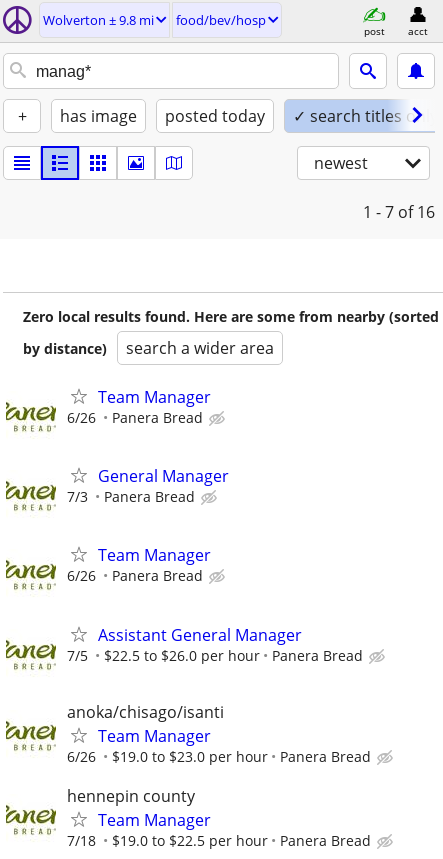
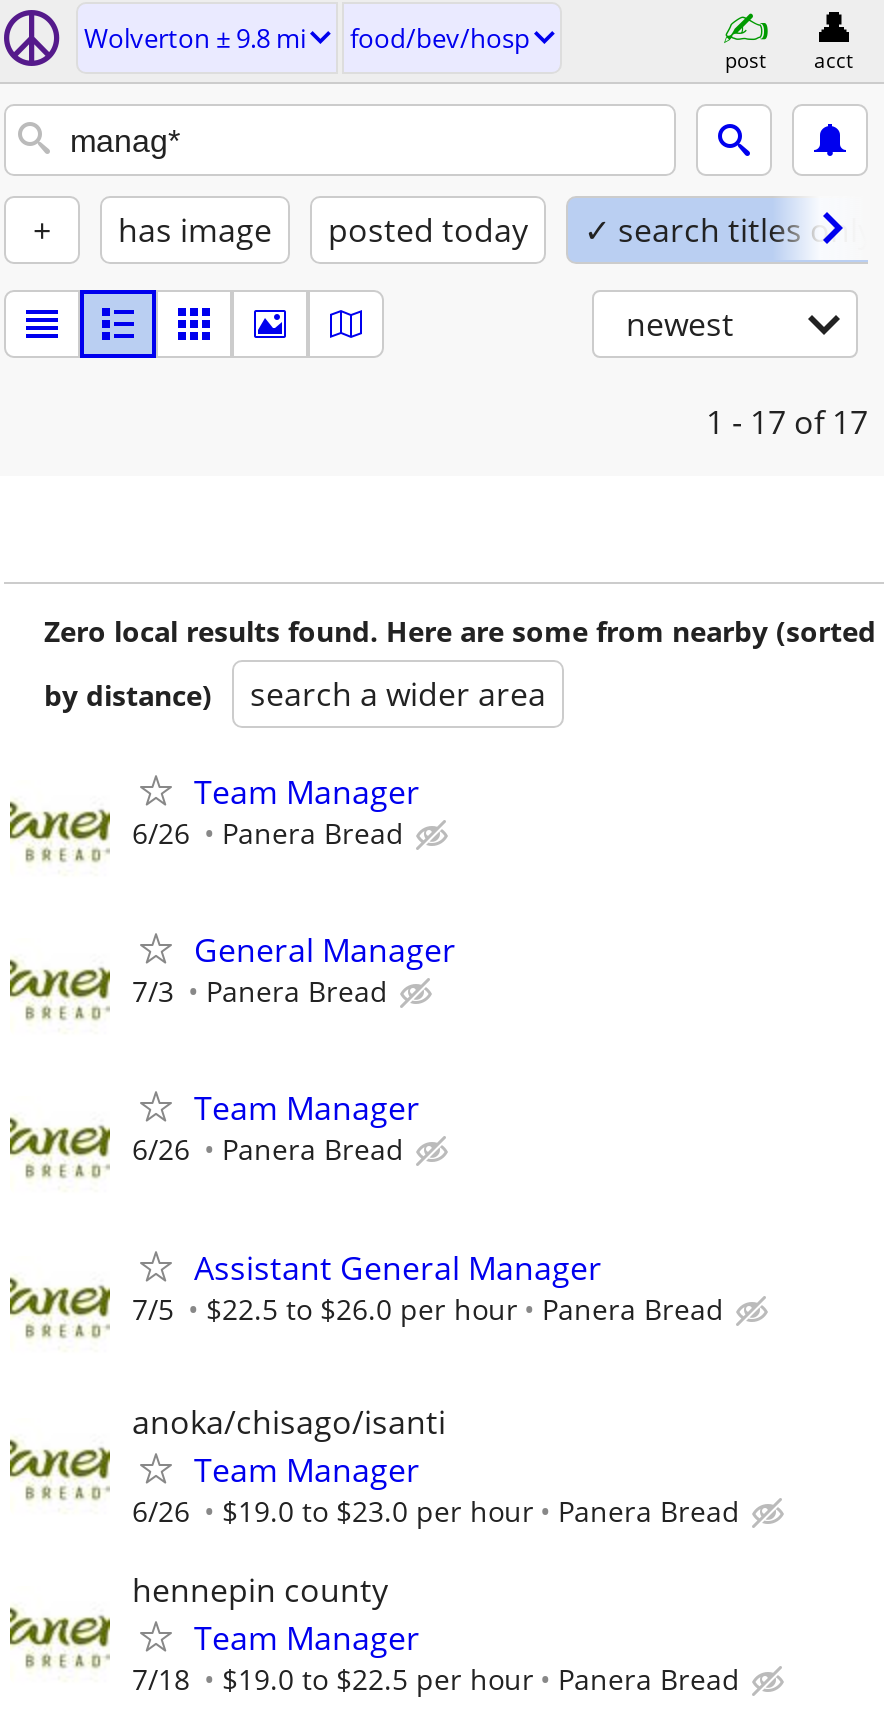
[363,201,435,223] 1 - 7 of 16 -> [706,400,868,444] 1 - 17 of 17

